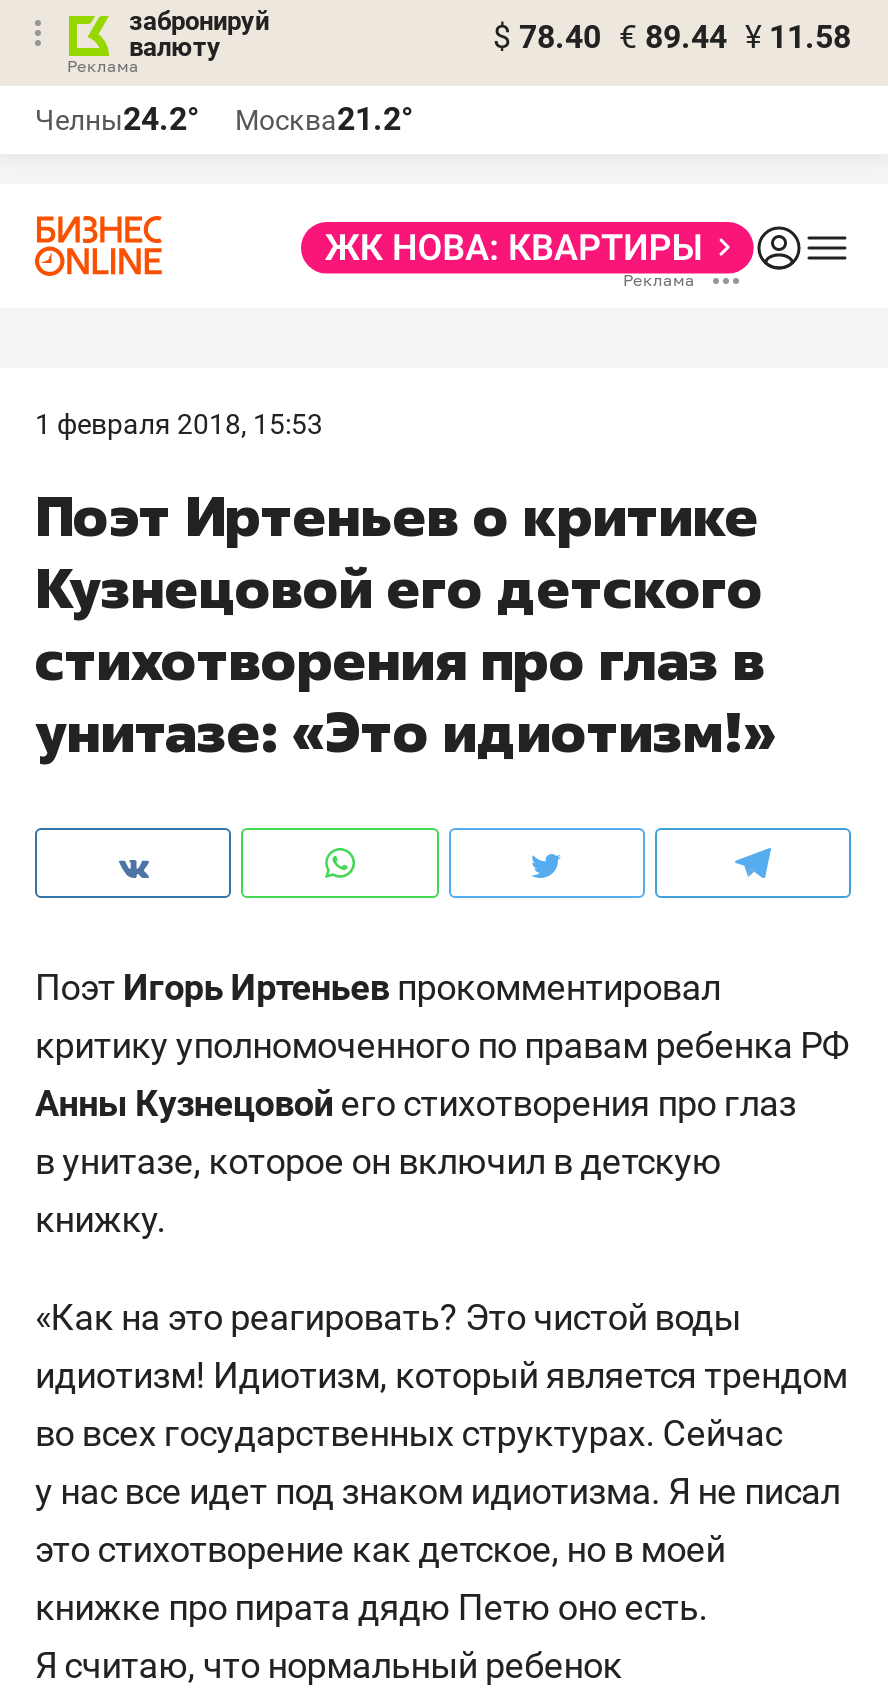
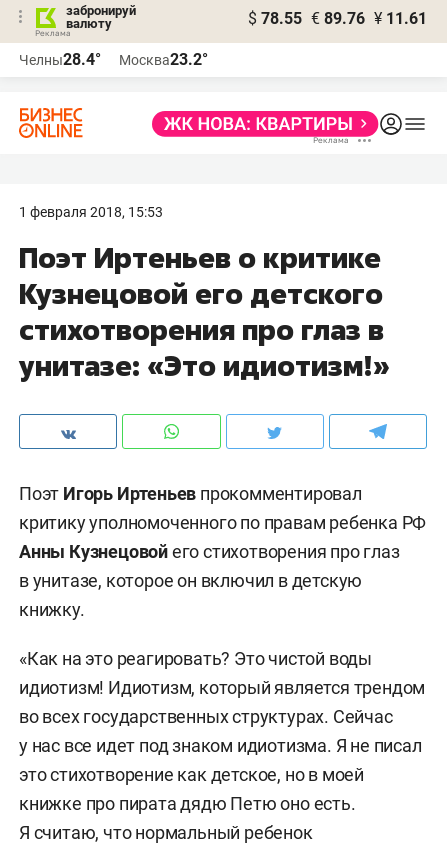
[493,18,851,56] $ 78.40 € 89.44 ¥ 11.58 -> [248,9,427,28] $ 78.55 € 89.76 ¥ 11.61
[35,100,199,138] Челны24.2° -> [19,50,101,69] Челны28.4°
[235,100,413,138] Москва21.2° -> [119,50,208,69] Москва23.2°

